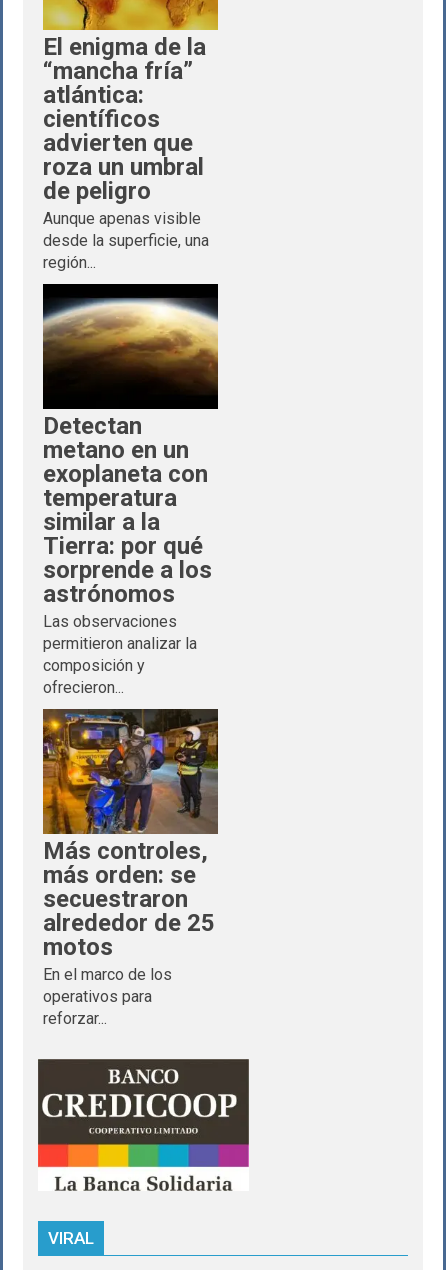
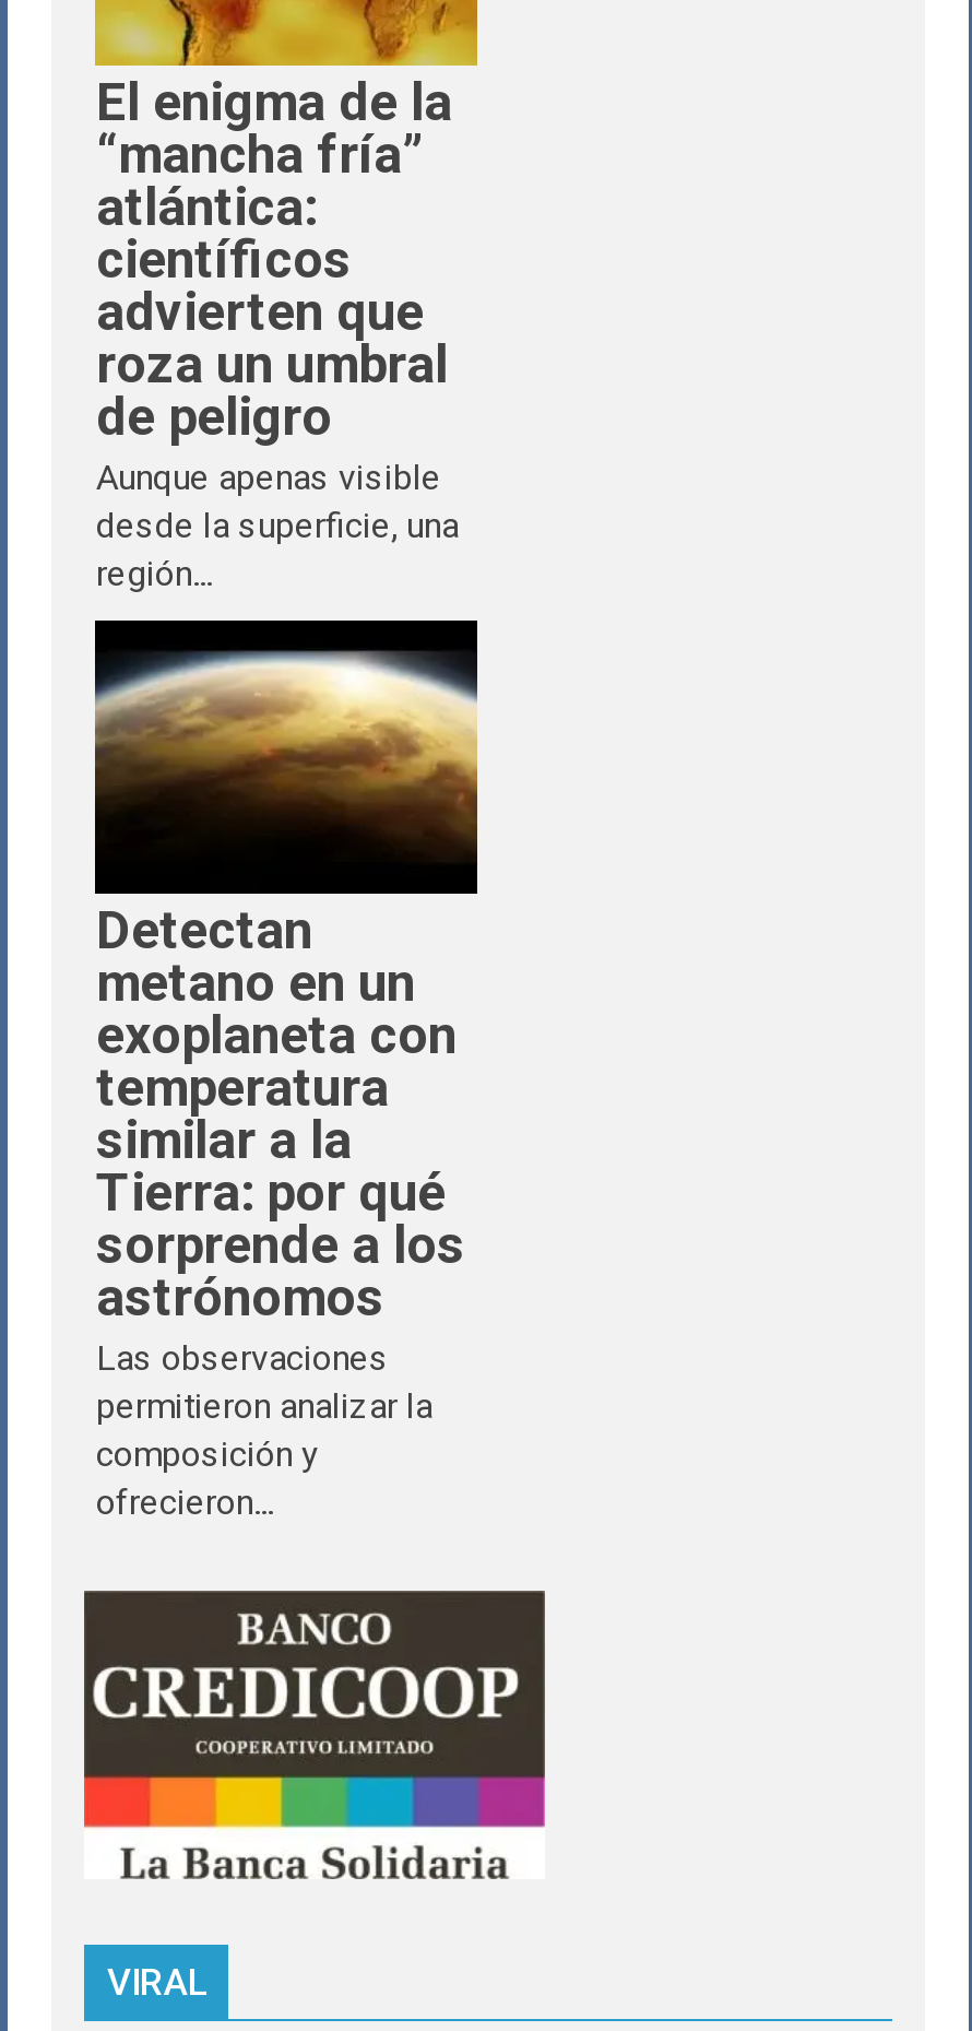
[42,708,219,1028] [image] | Más controles, | más orden: se | secuestraron | alrededor de 25 | motos | En el marco de los | operativos para | reforzar... -> none

